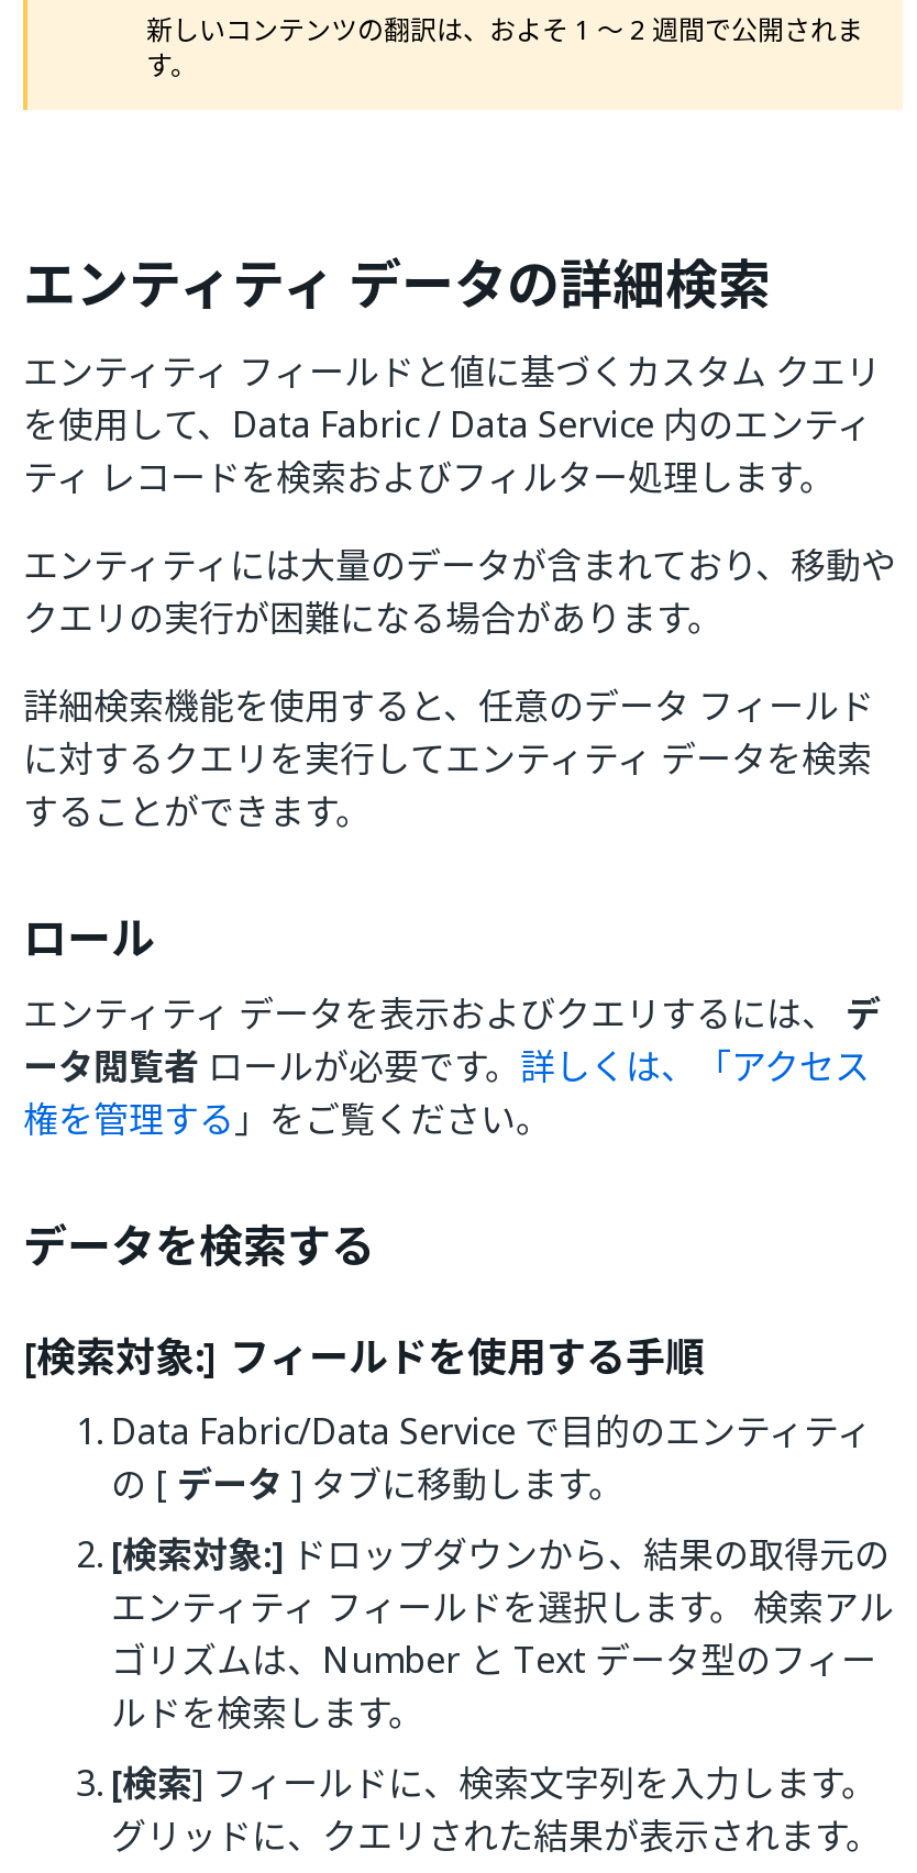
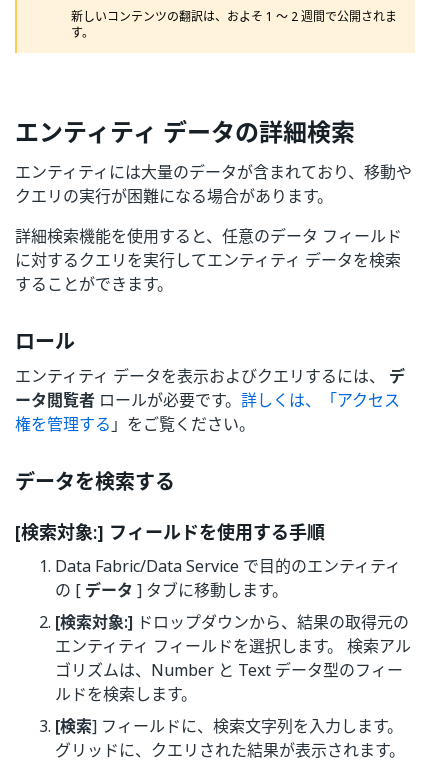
[23,345,881,503] エンティティ フィールドと値に基づくカスタム クエリ | を使用して、Data Fabric / Data Service 内のエンティ | ティ レコードを検索およびフィルター処理します。 -> none

